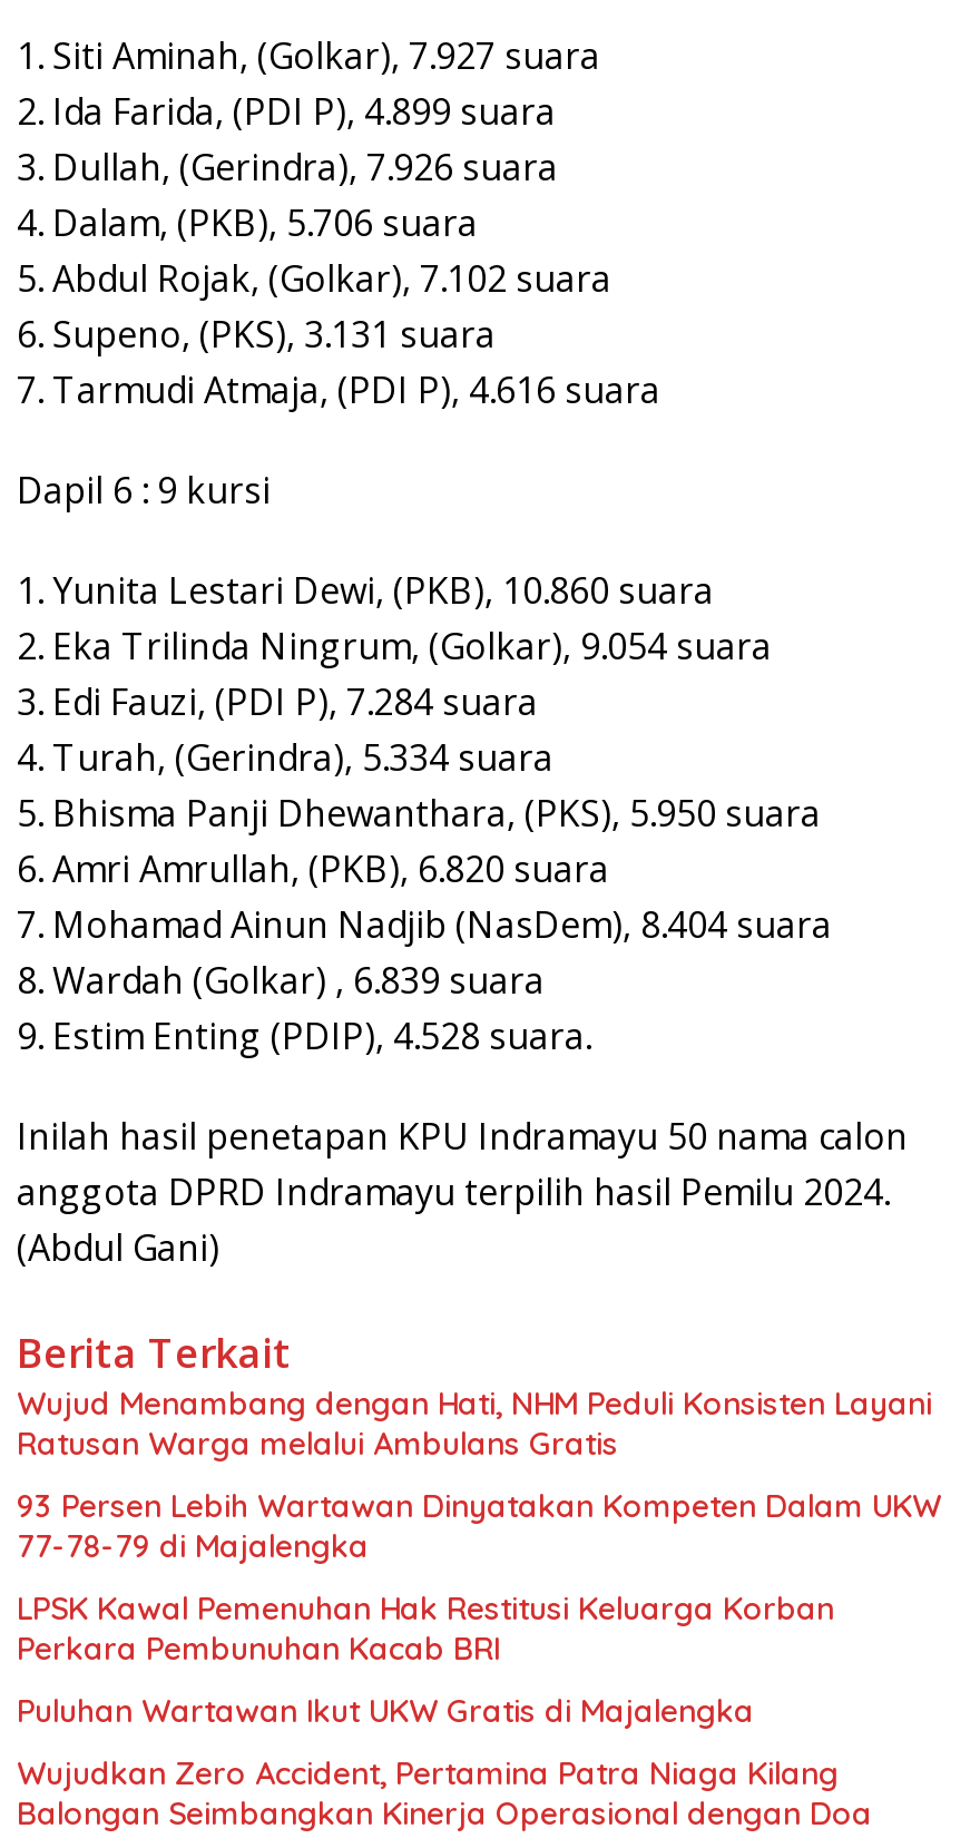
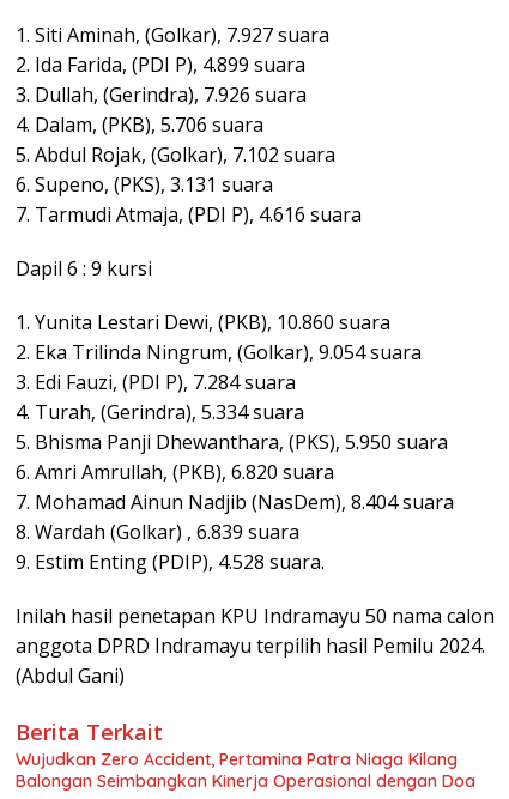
[17,1384,941,1732] Wujud Menambang dengan Hati, NHM Peduli Konsisten Layani | Ratusan Warga melalui Ambulans Gratis | 93 Persen Lebih Wartawan Dinyatakan Kompeten Dalam UKW | 77-78-79 di Majalengka | LPSK Kawal Pemenuhan Hak Restitusi Keluarga Korban | Perkara Pembunuhan Kacab BRI | Puluhan Wartawan Ikut UKW Gratis di Majalengka -> none

